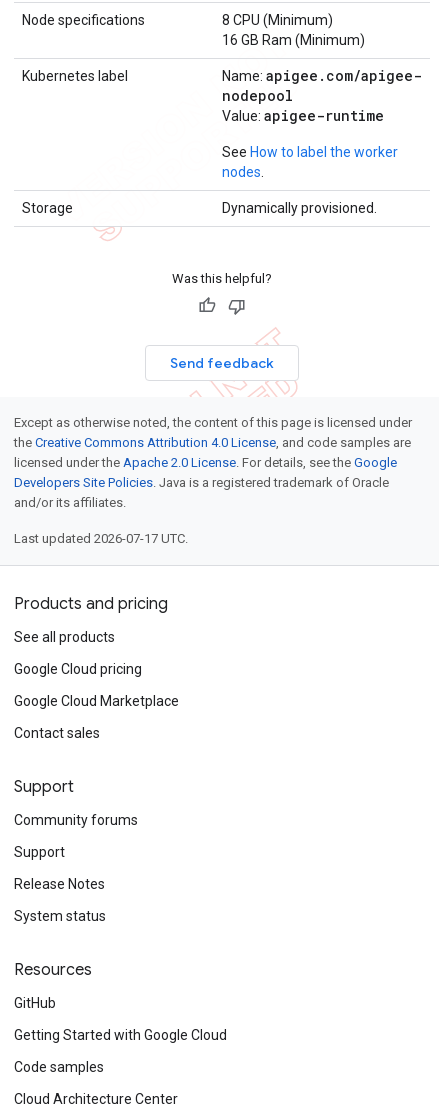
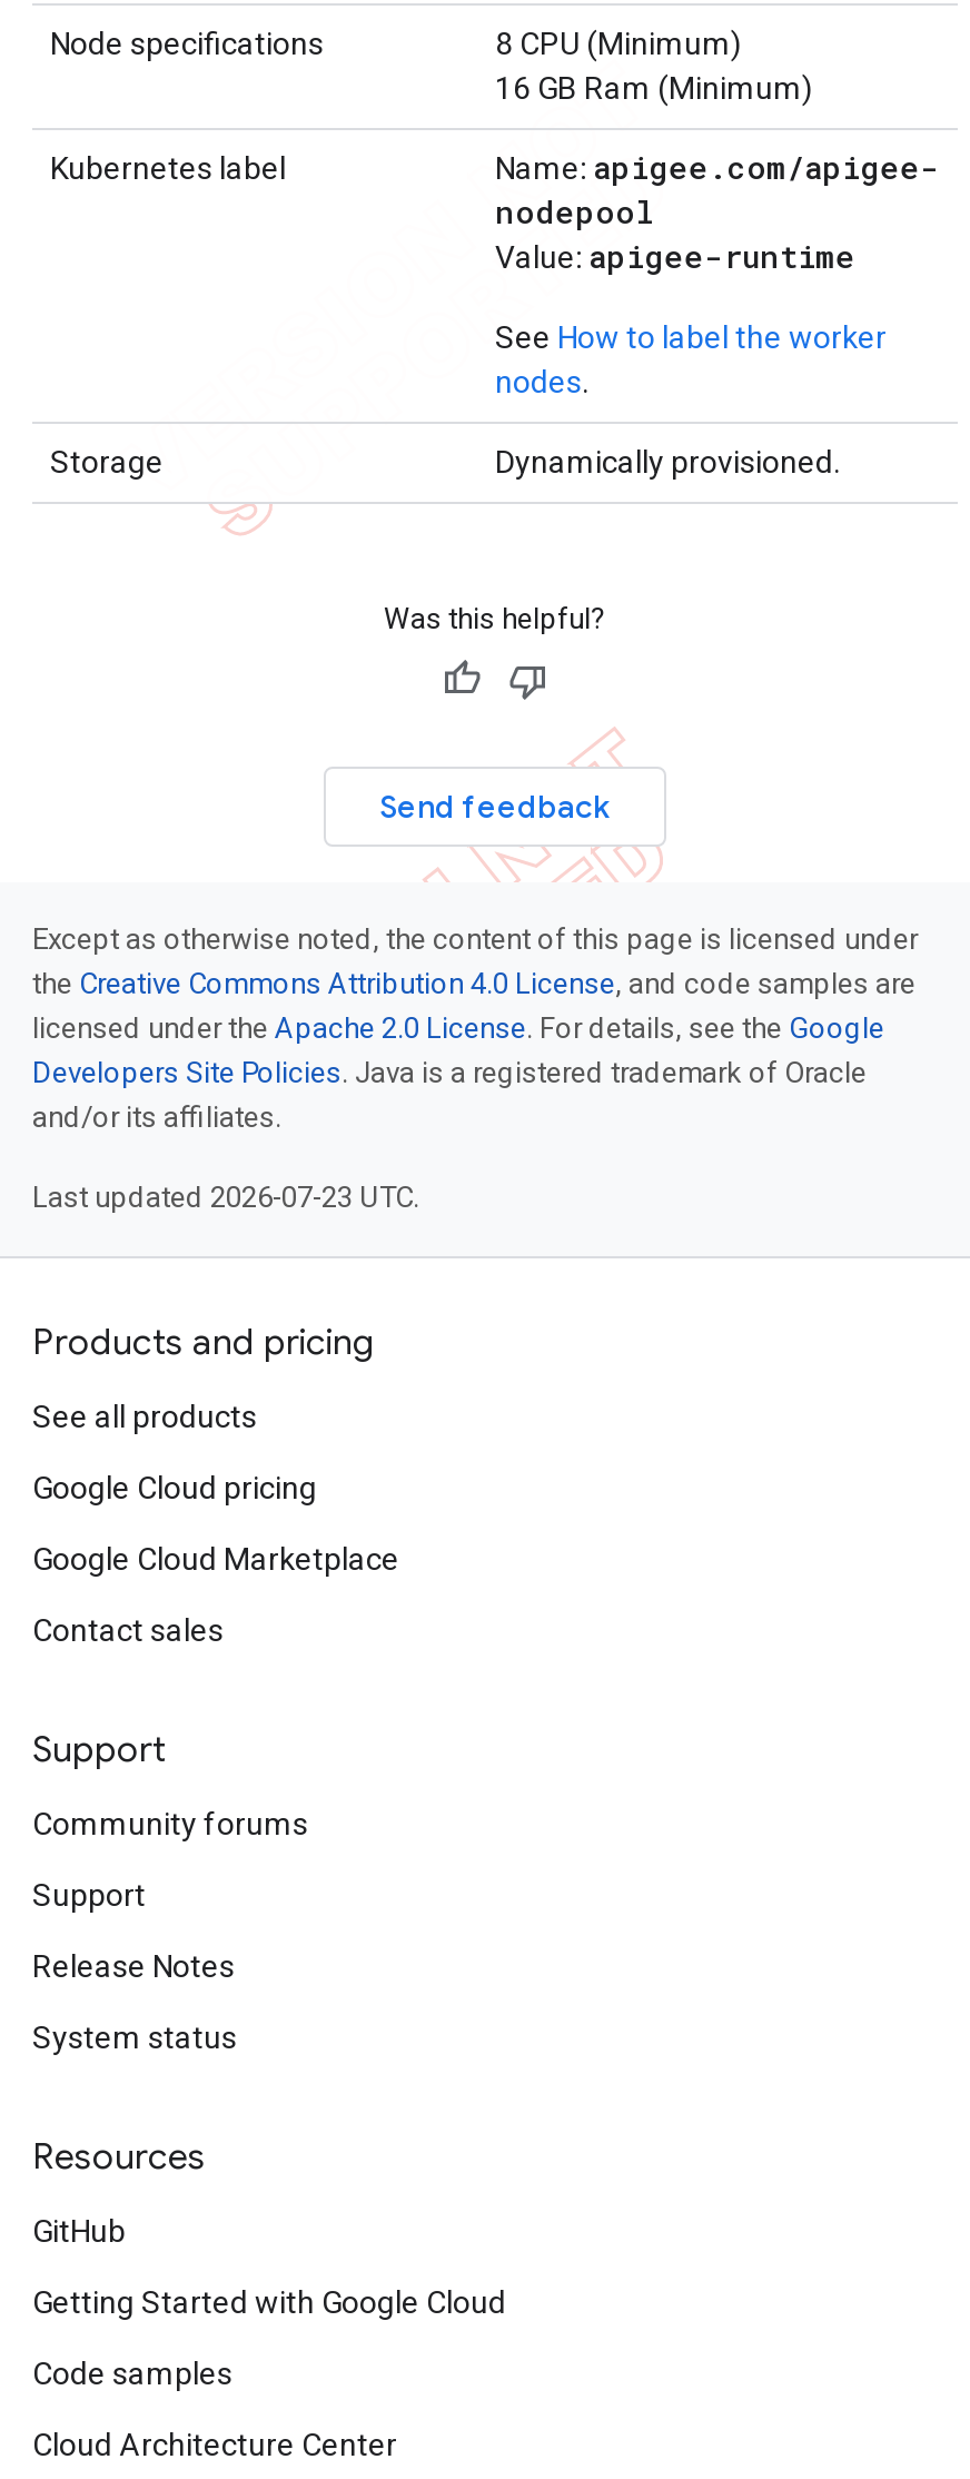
[14,531,188,546] Last updated 2026-07-17 UTC. -> [32,1181,419,1214] Last updated 2026-07-23 UTC.

